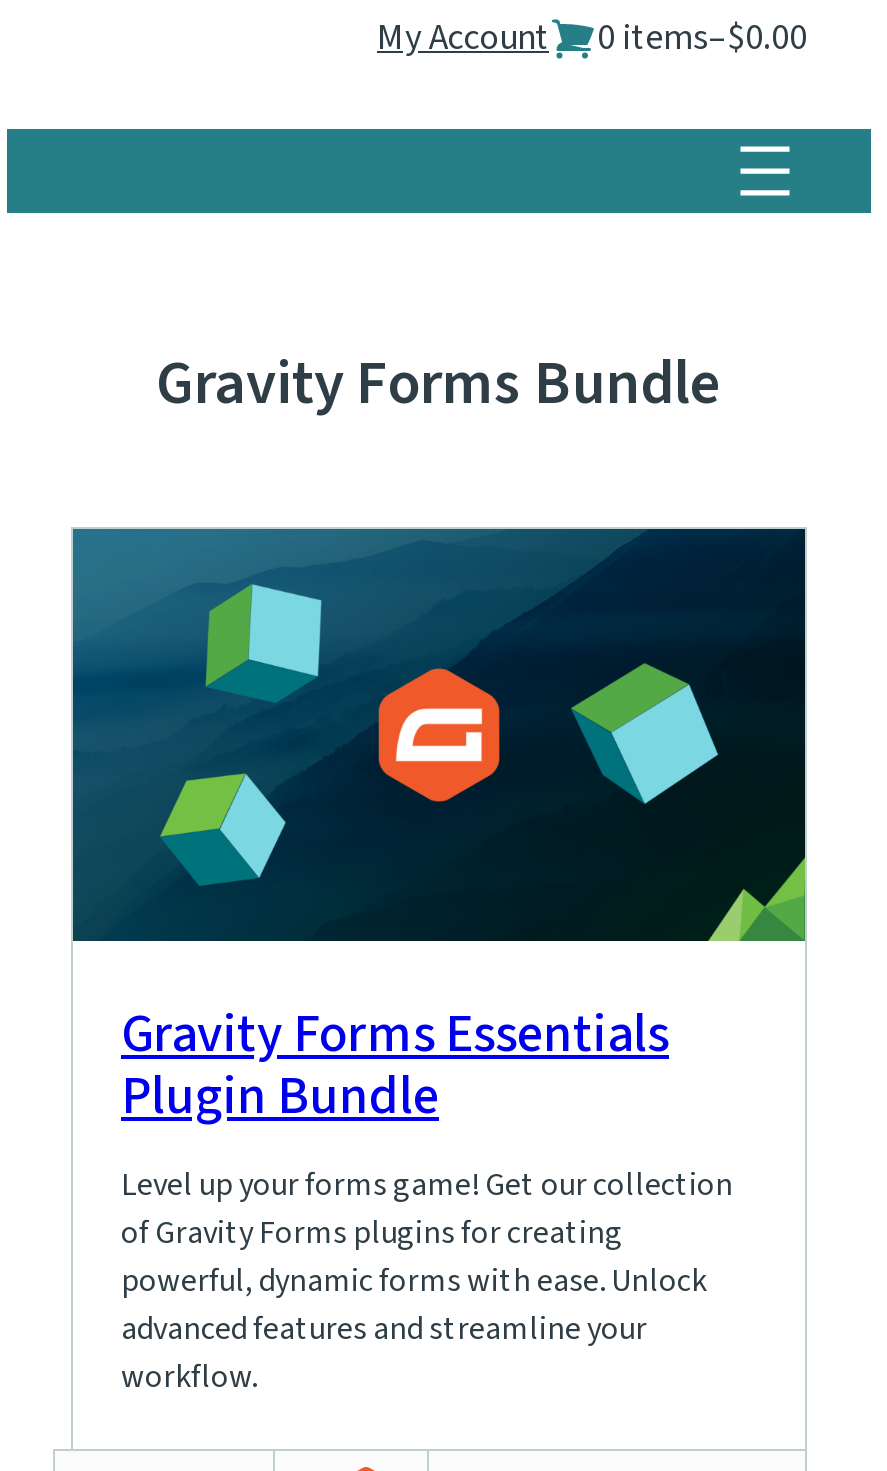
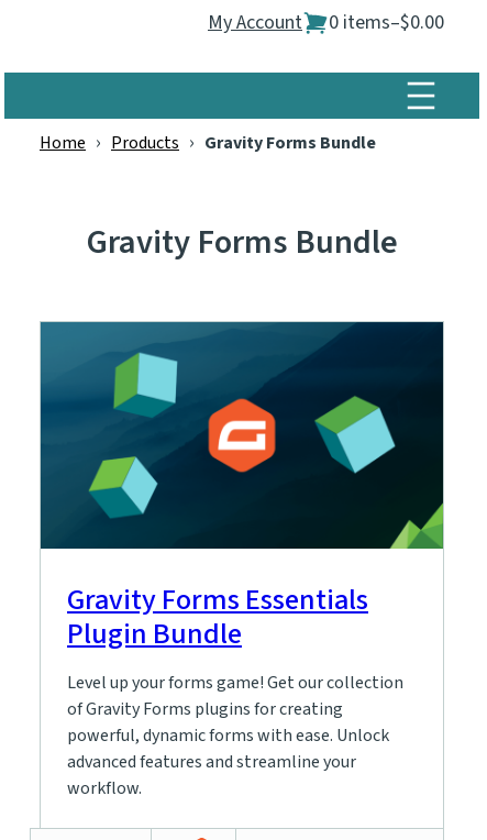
none -> [40,129,376,156] Home › Products › Gravity Forms Bundle

